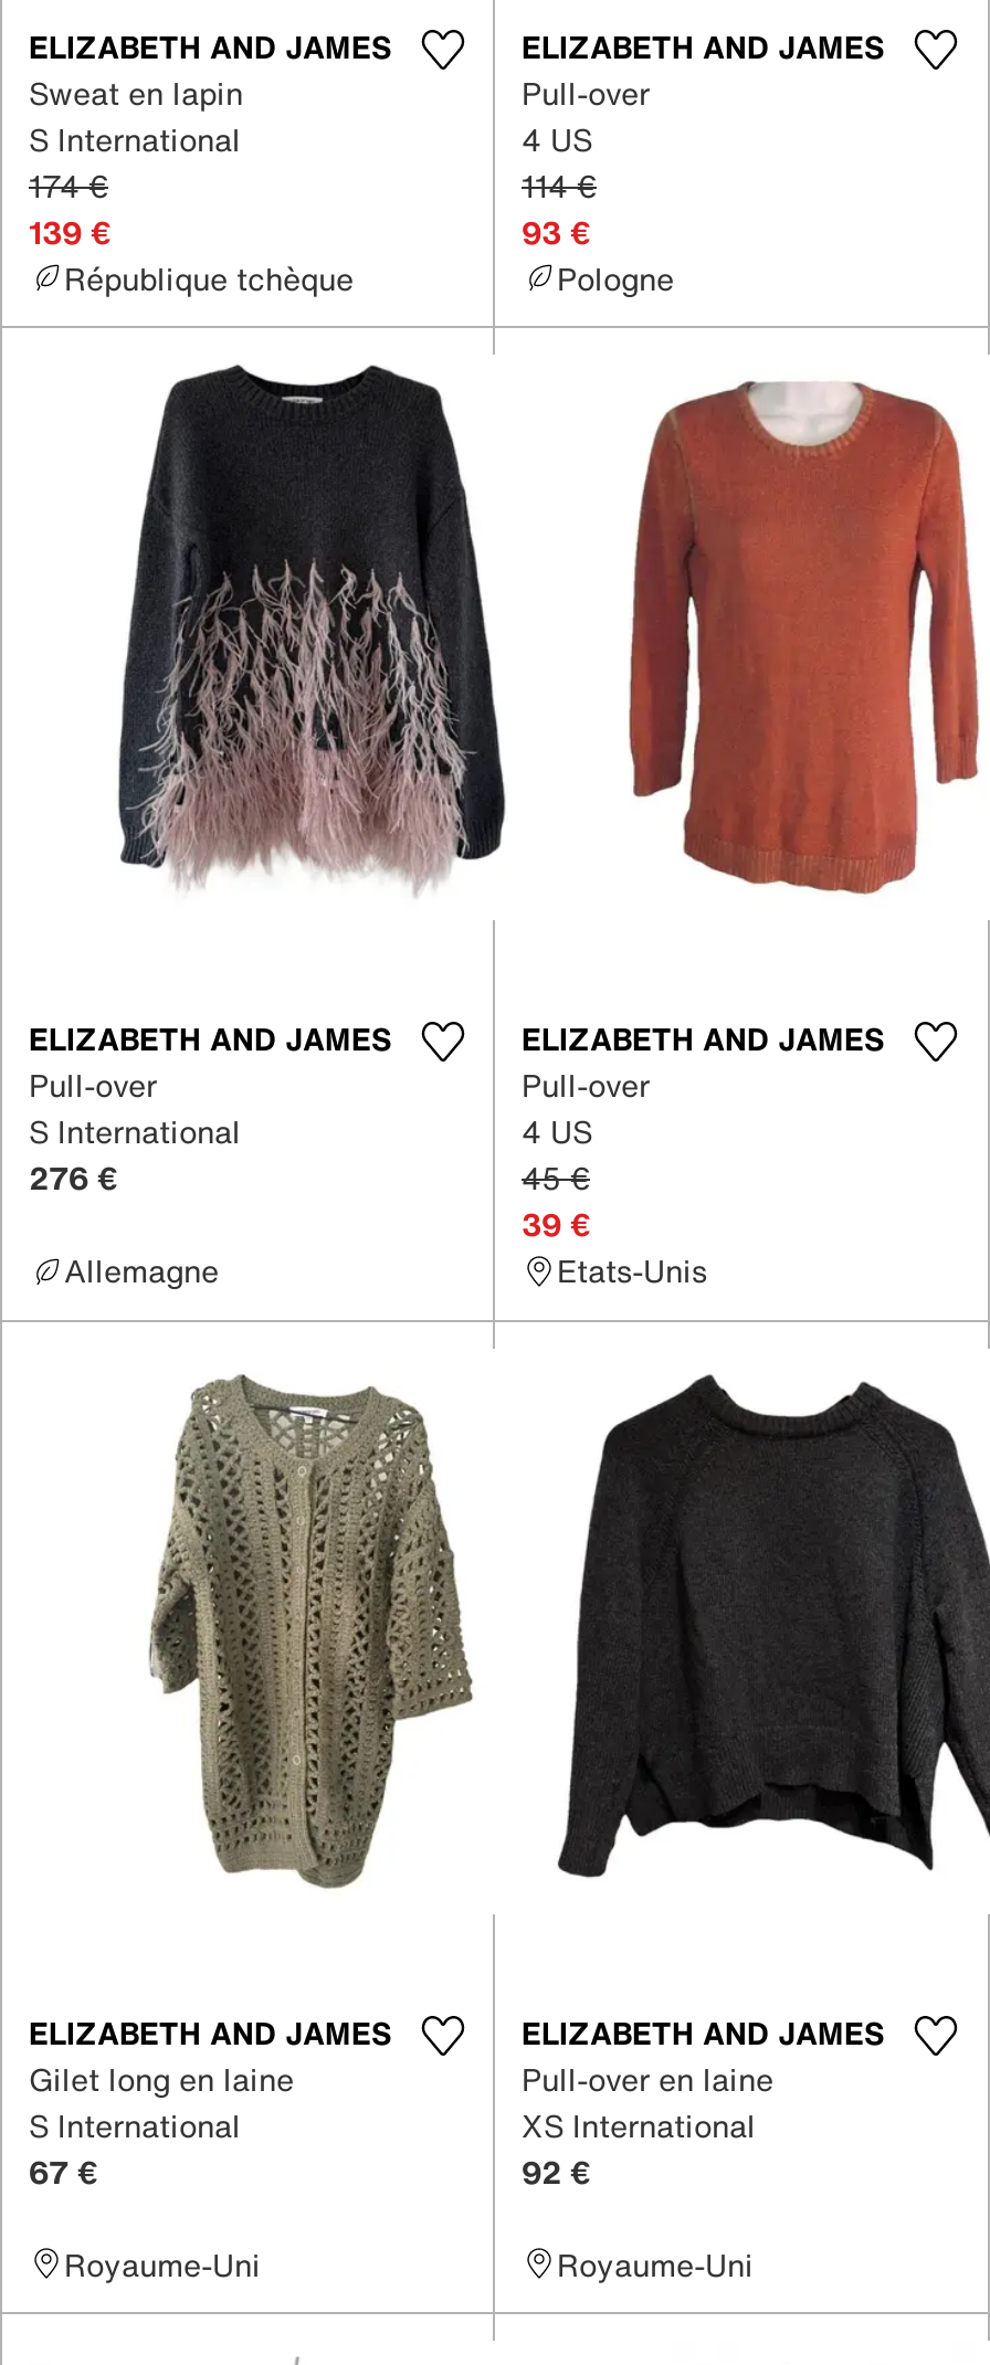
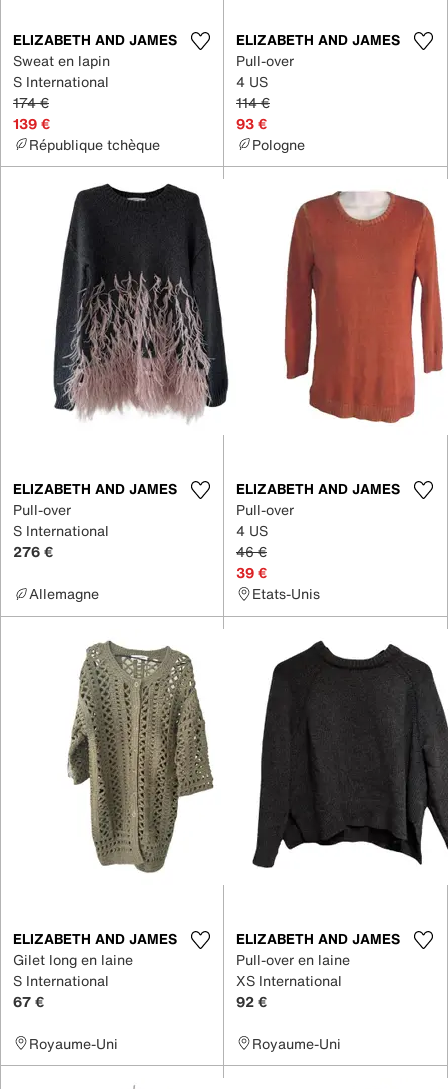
[522,1154,590,1201] 45 € -> [236,541,267,562] 46 €

